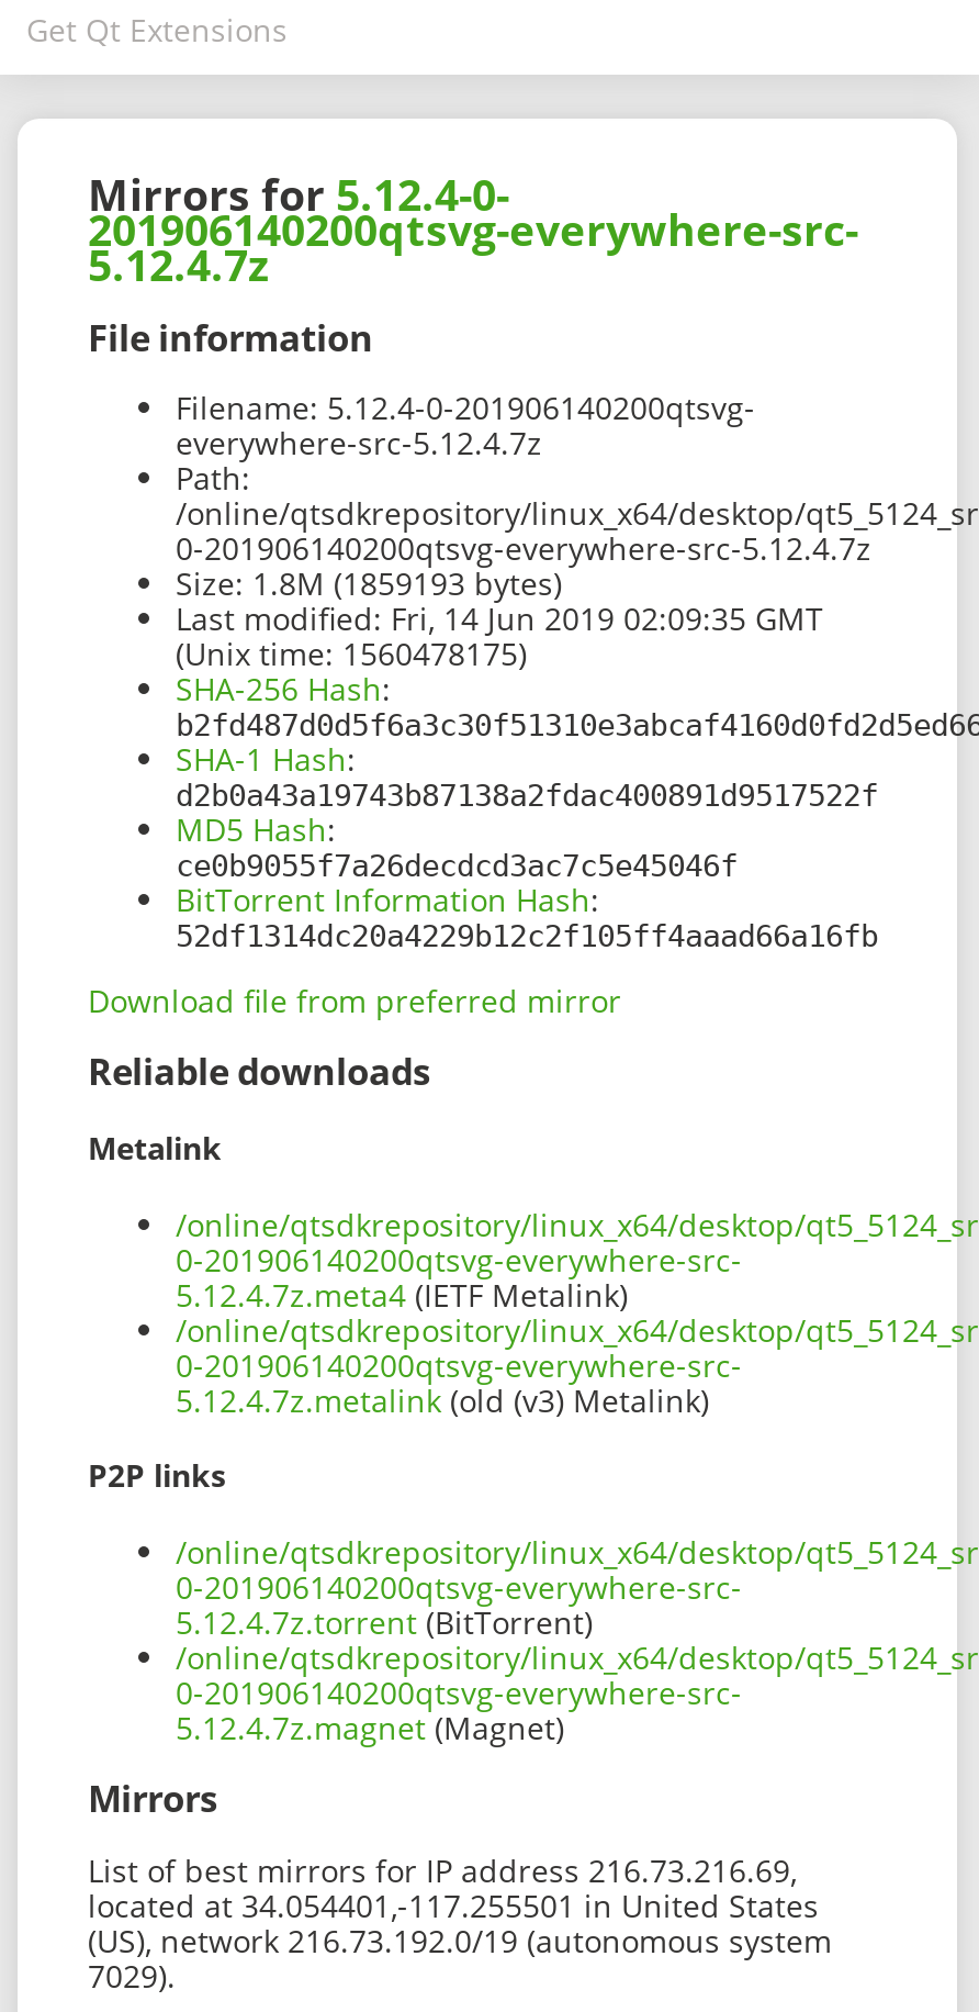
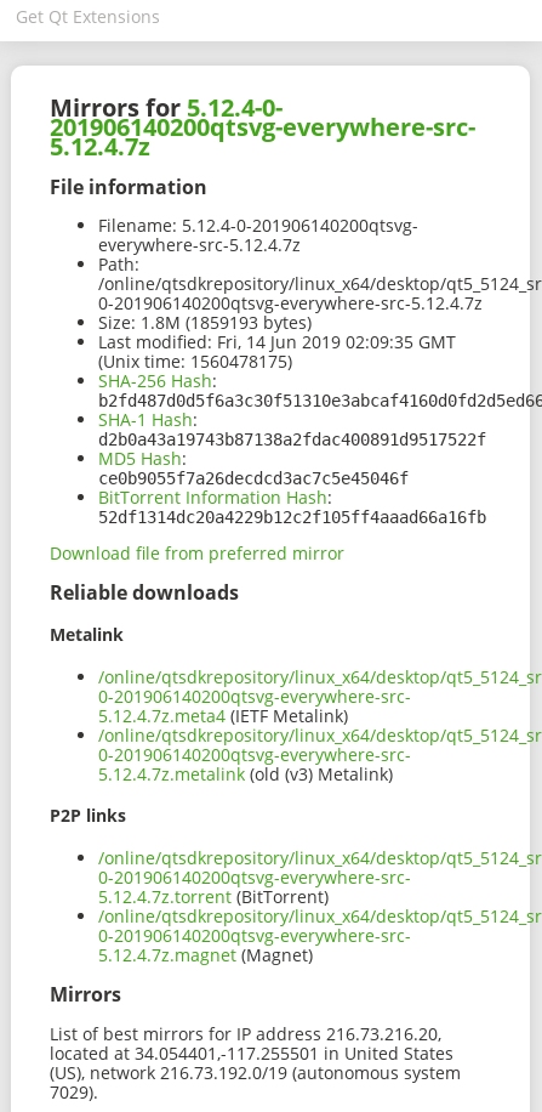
[88,1849,797,1890] List of best mirrors for IP address 216.73.216.69, -> [50,1022,441,1045] List of best mirrors for IP address 216.73.216.20,

